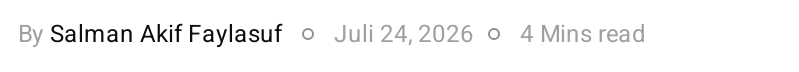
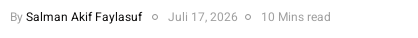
[334,16,646,52] Juli 24, 2026 | 4 Mins read -> [168,8,331,26] Juli 17, 2026 | 10 Mins read

